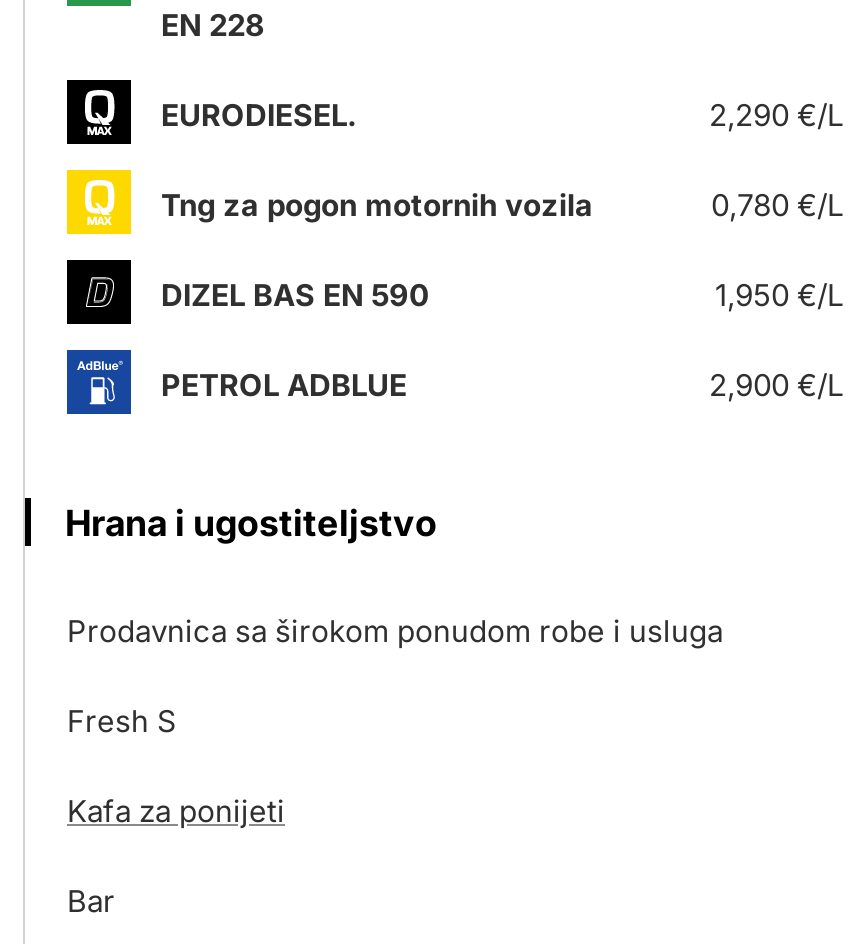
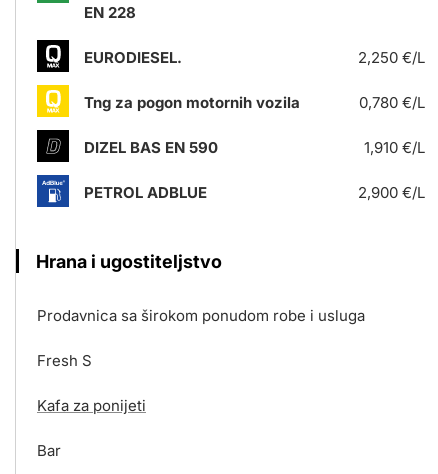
[709,96,843,134] 2,290 €/L -> [358,48,425,67] 2,250 €/L
[715,276,843,314] 1,950 €/L -> [364,138,425,157] 1,910 €/L

